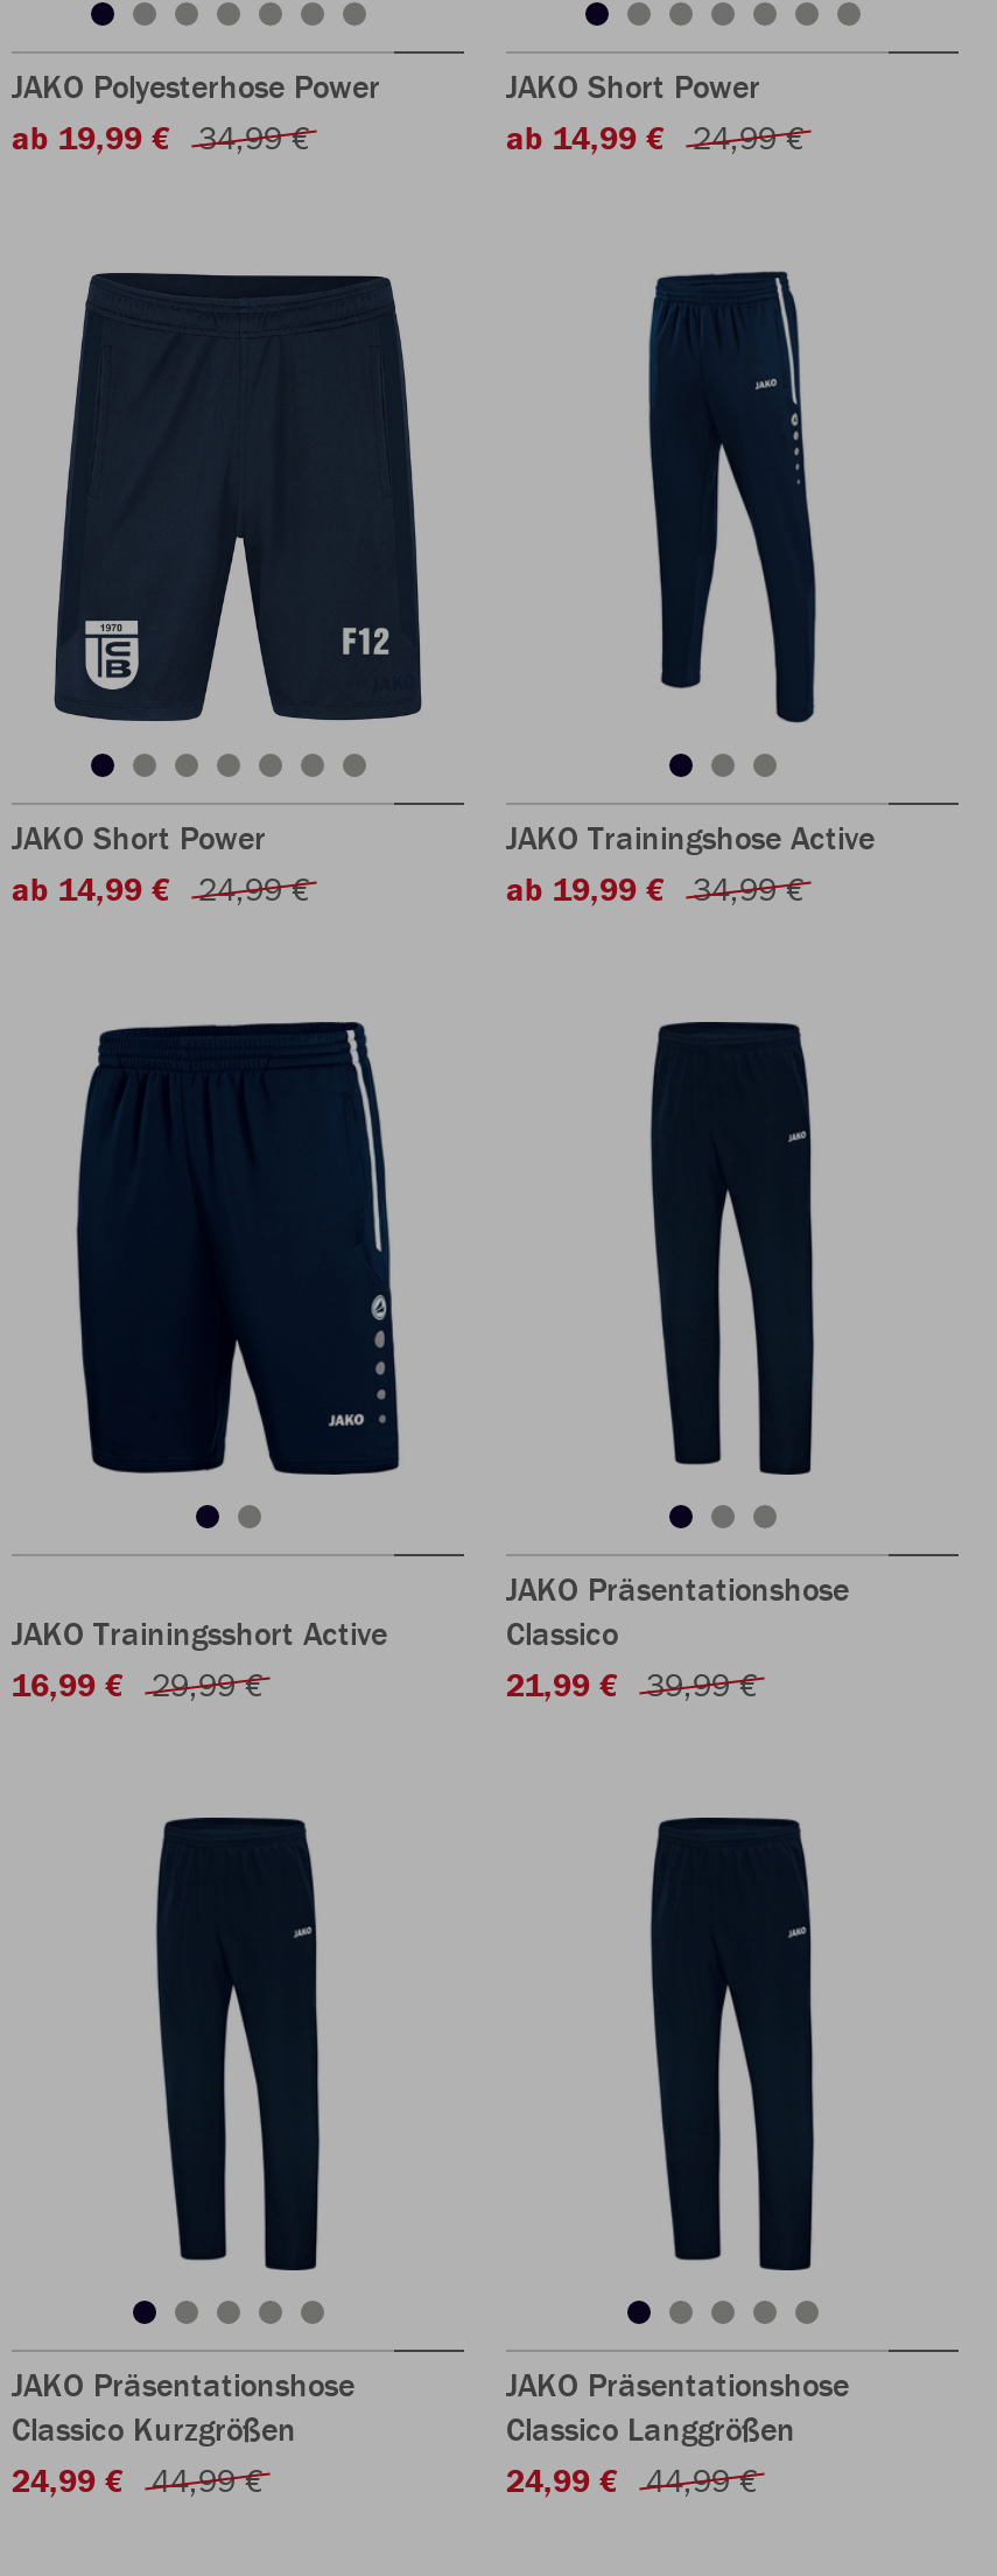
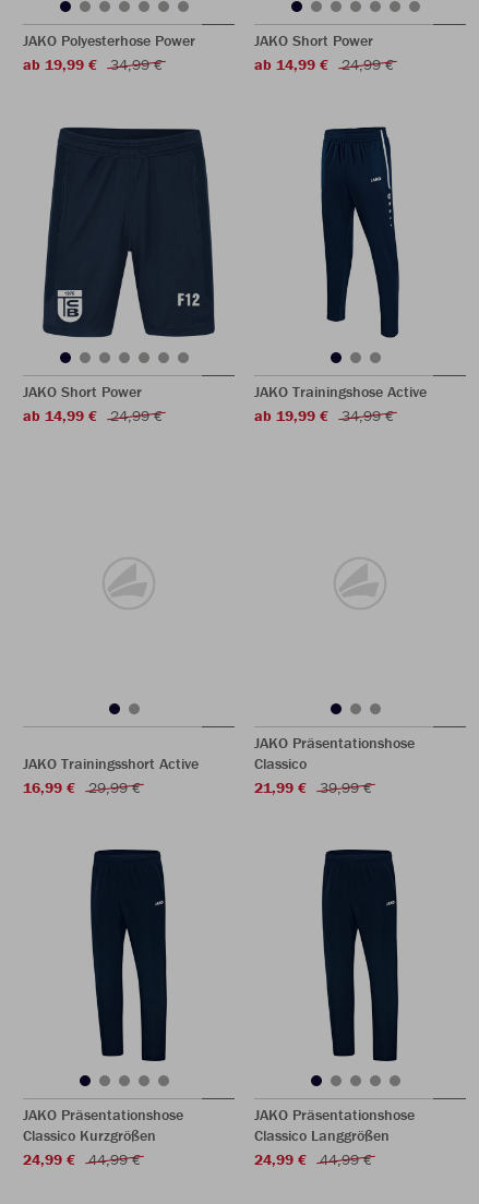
[75,1020,401,1477] [image] -> none
[648,1020,816,1477] [image] -> none

